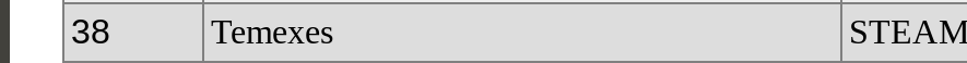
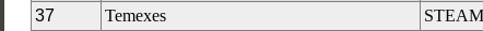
[71,13,110,50] 38 -> [35,6,55,25] 37

